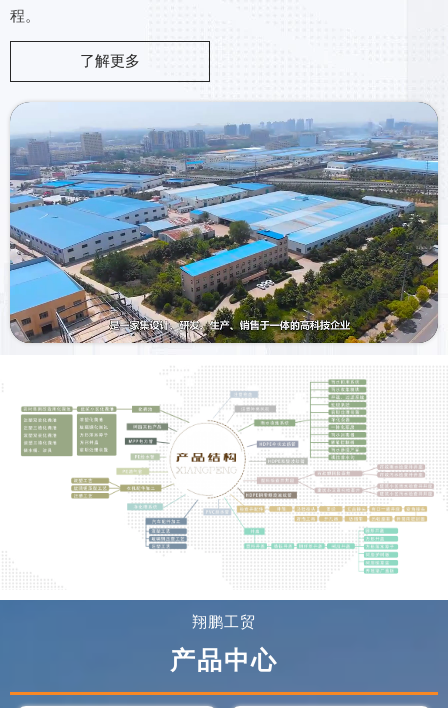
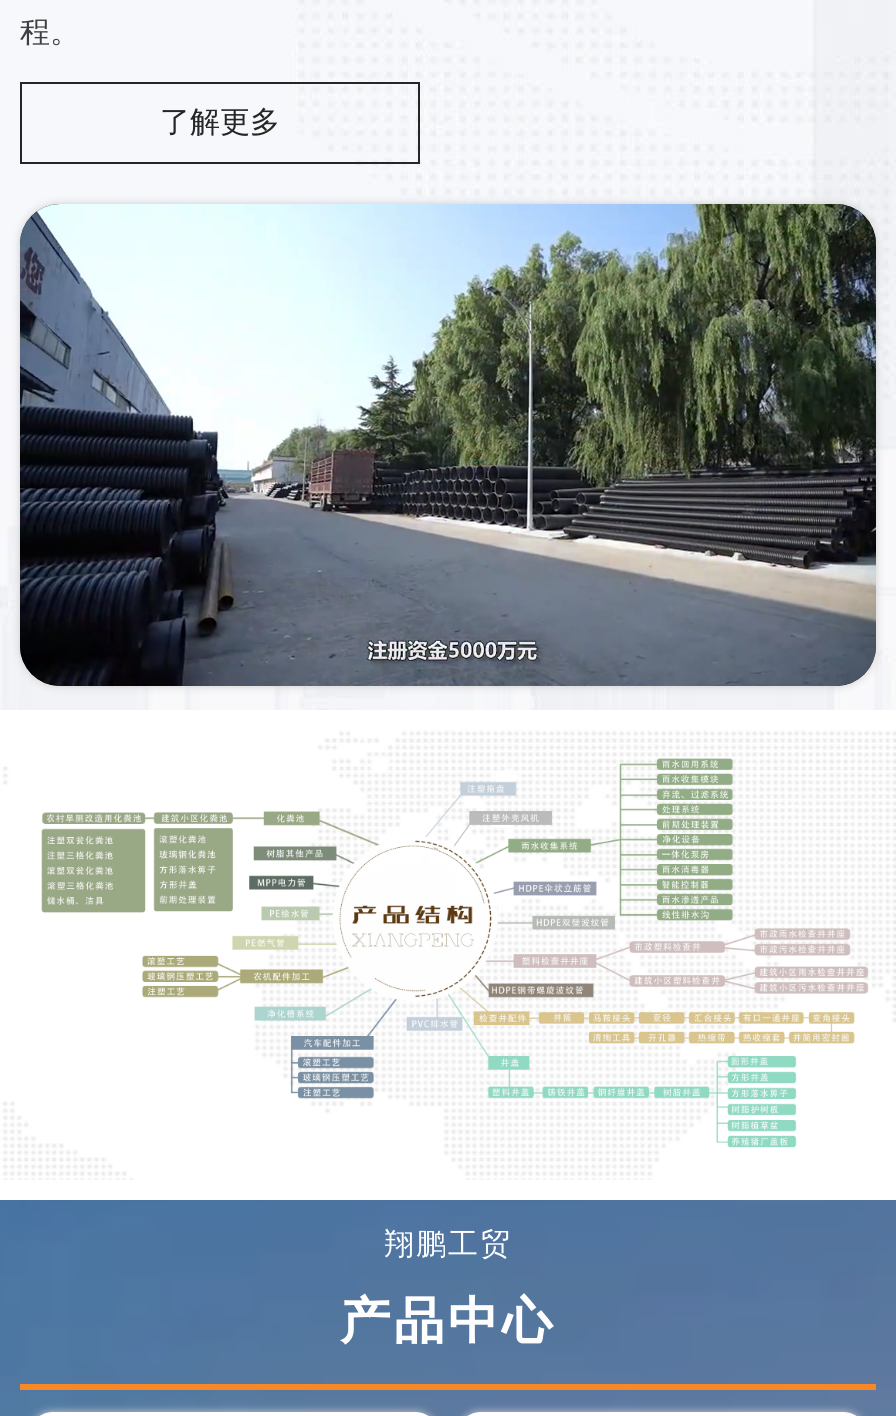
[9,102,439,344] [image] -> [18,202,878,688] [image]

